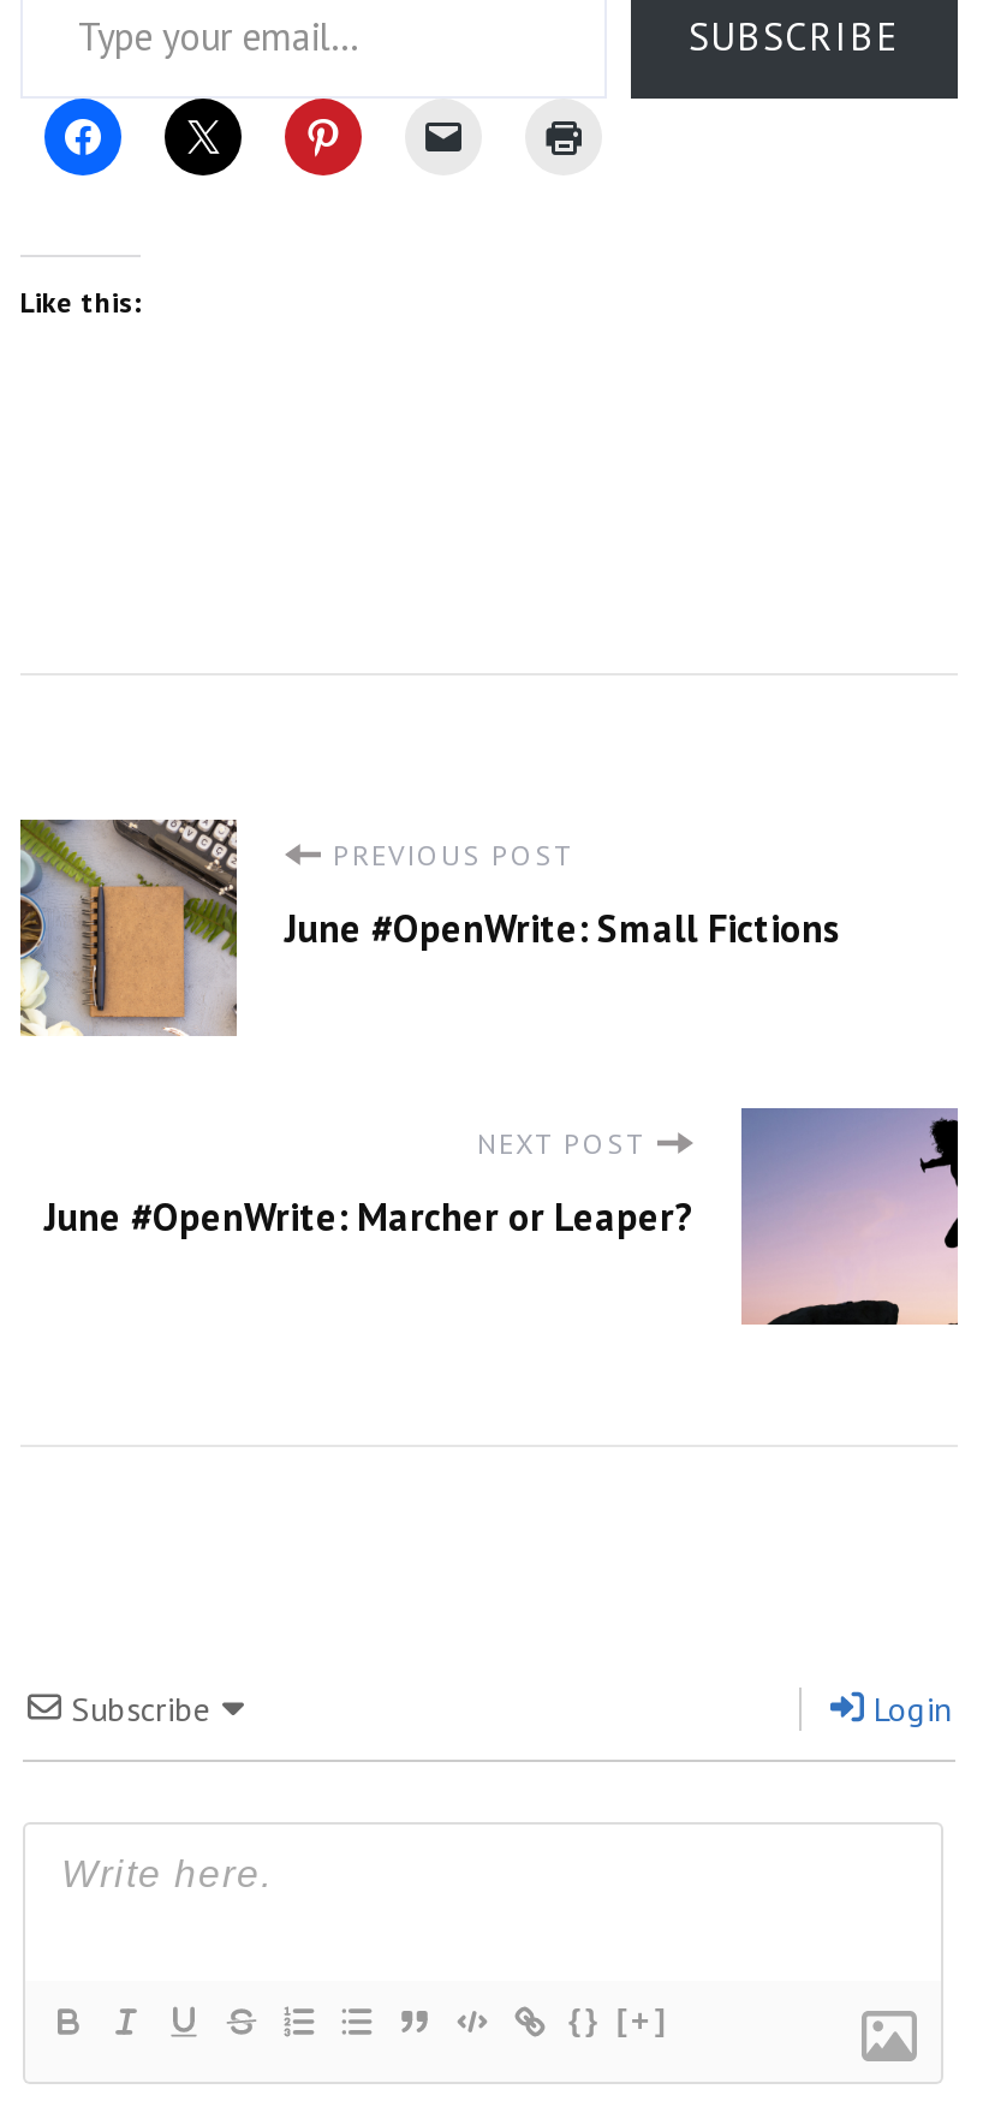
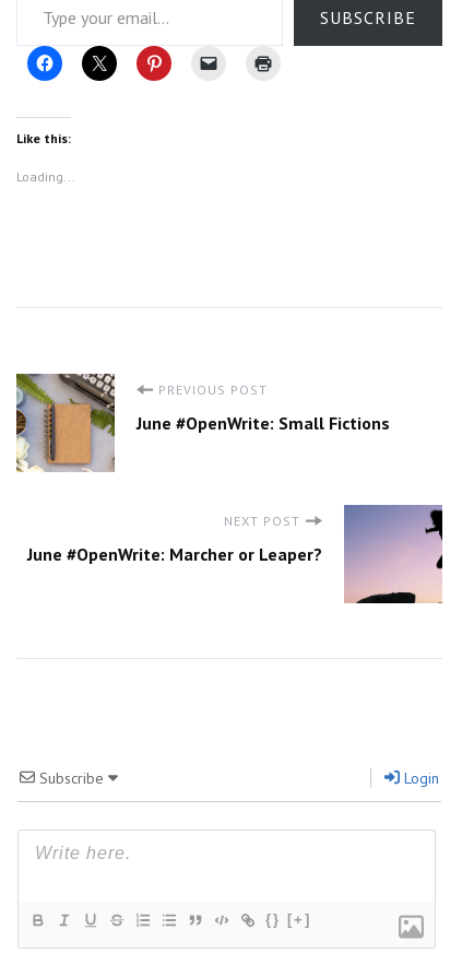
none -> [16,168,75,184] Loading...

